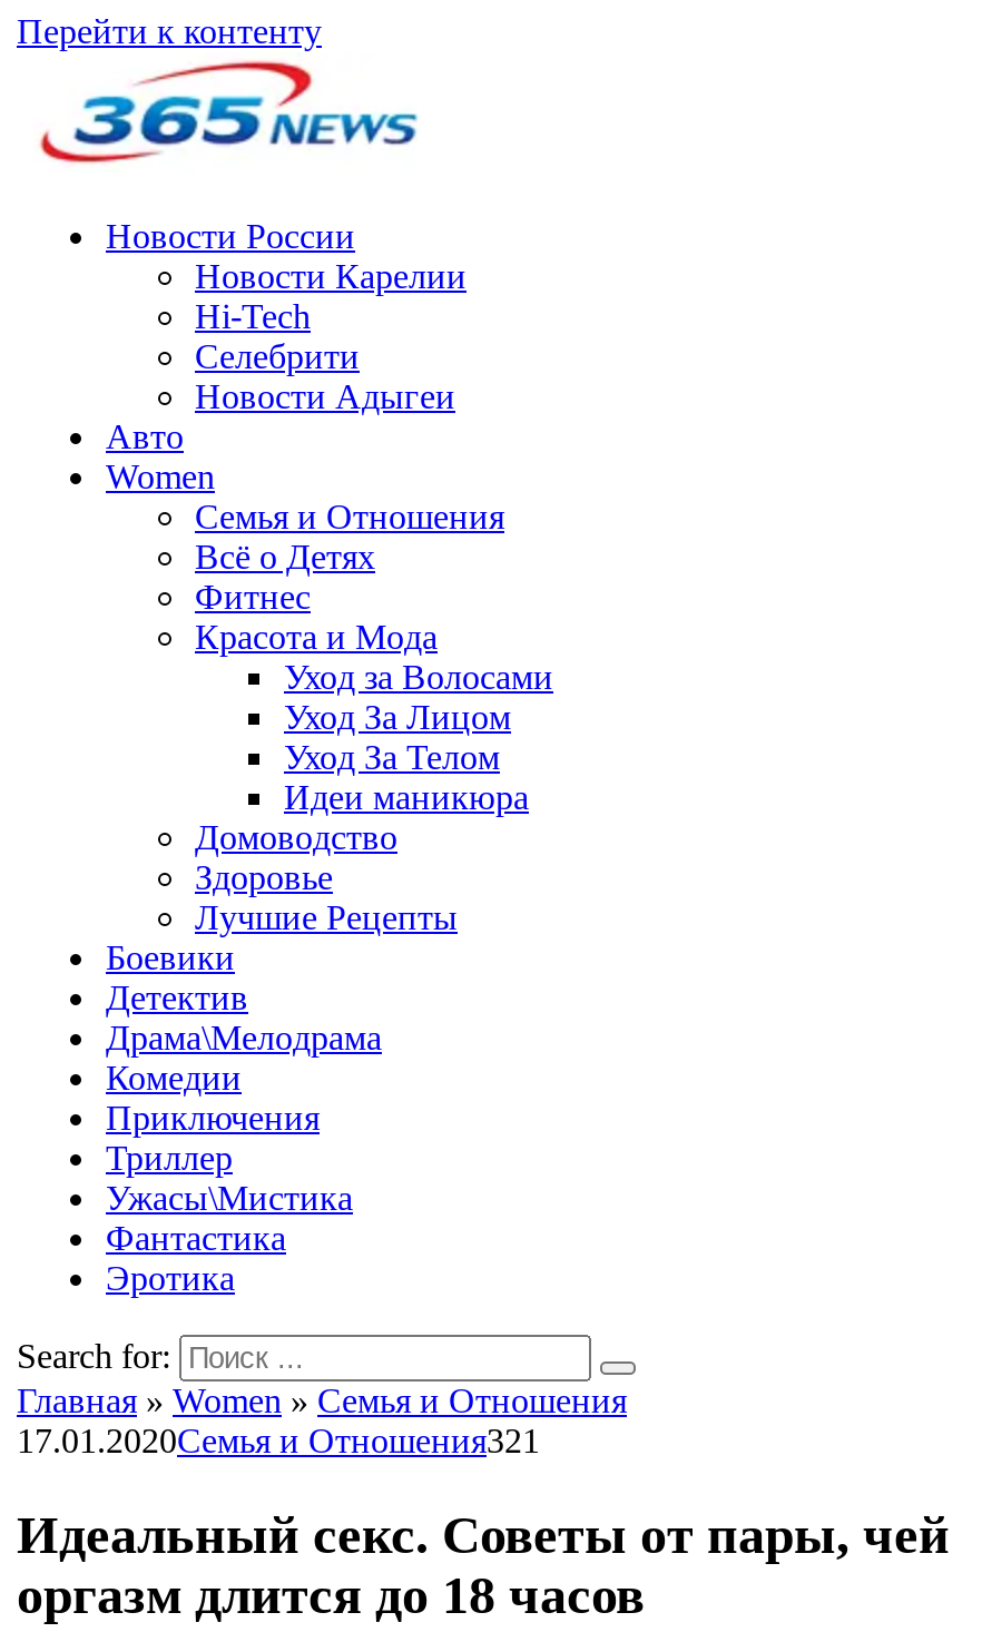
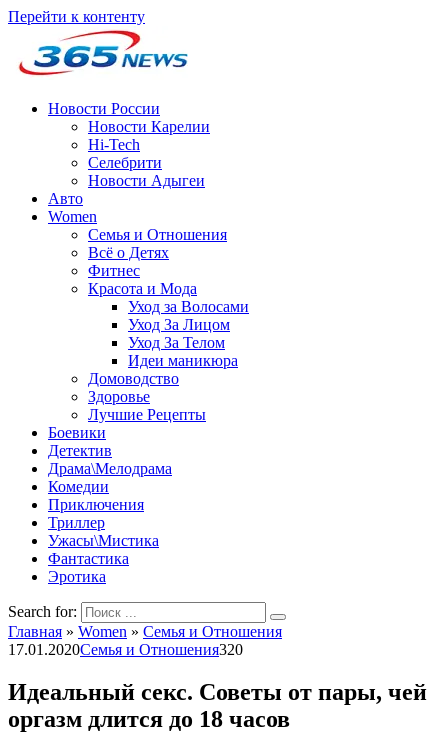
[17,1422,540,1459] 17.01.2020Семья и Отношения321 -> [8,641,243,658] 17.01.2020Семья и Отношения320

